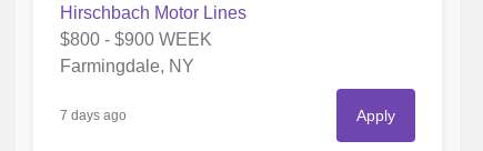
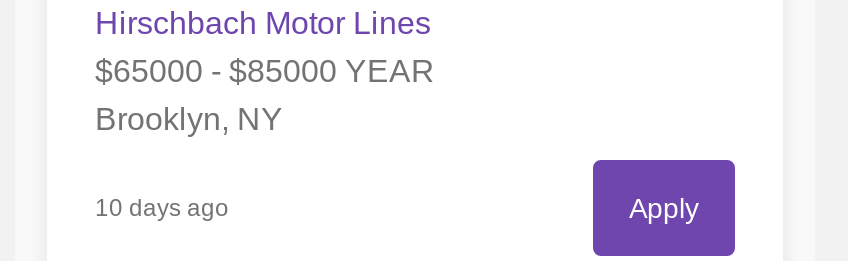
[60,30,212,75] $800 - $900 WEEK | Farmingdale, NY -> [95,54,435,136] $65000 - $85000 YEAR | Brooklyn, NY
[60,108,127,123] 7 days ago -> [95,194,229,222] 10 days ago

